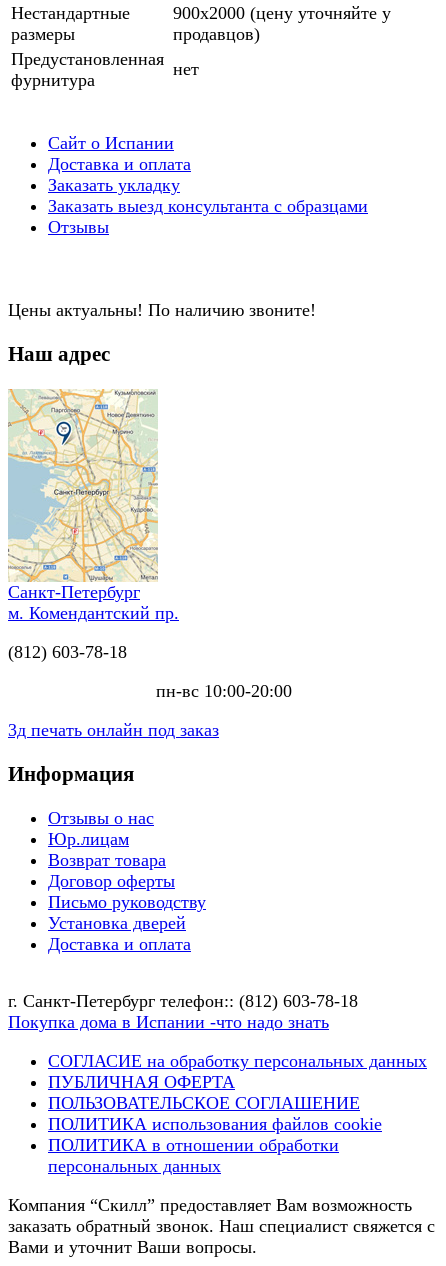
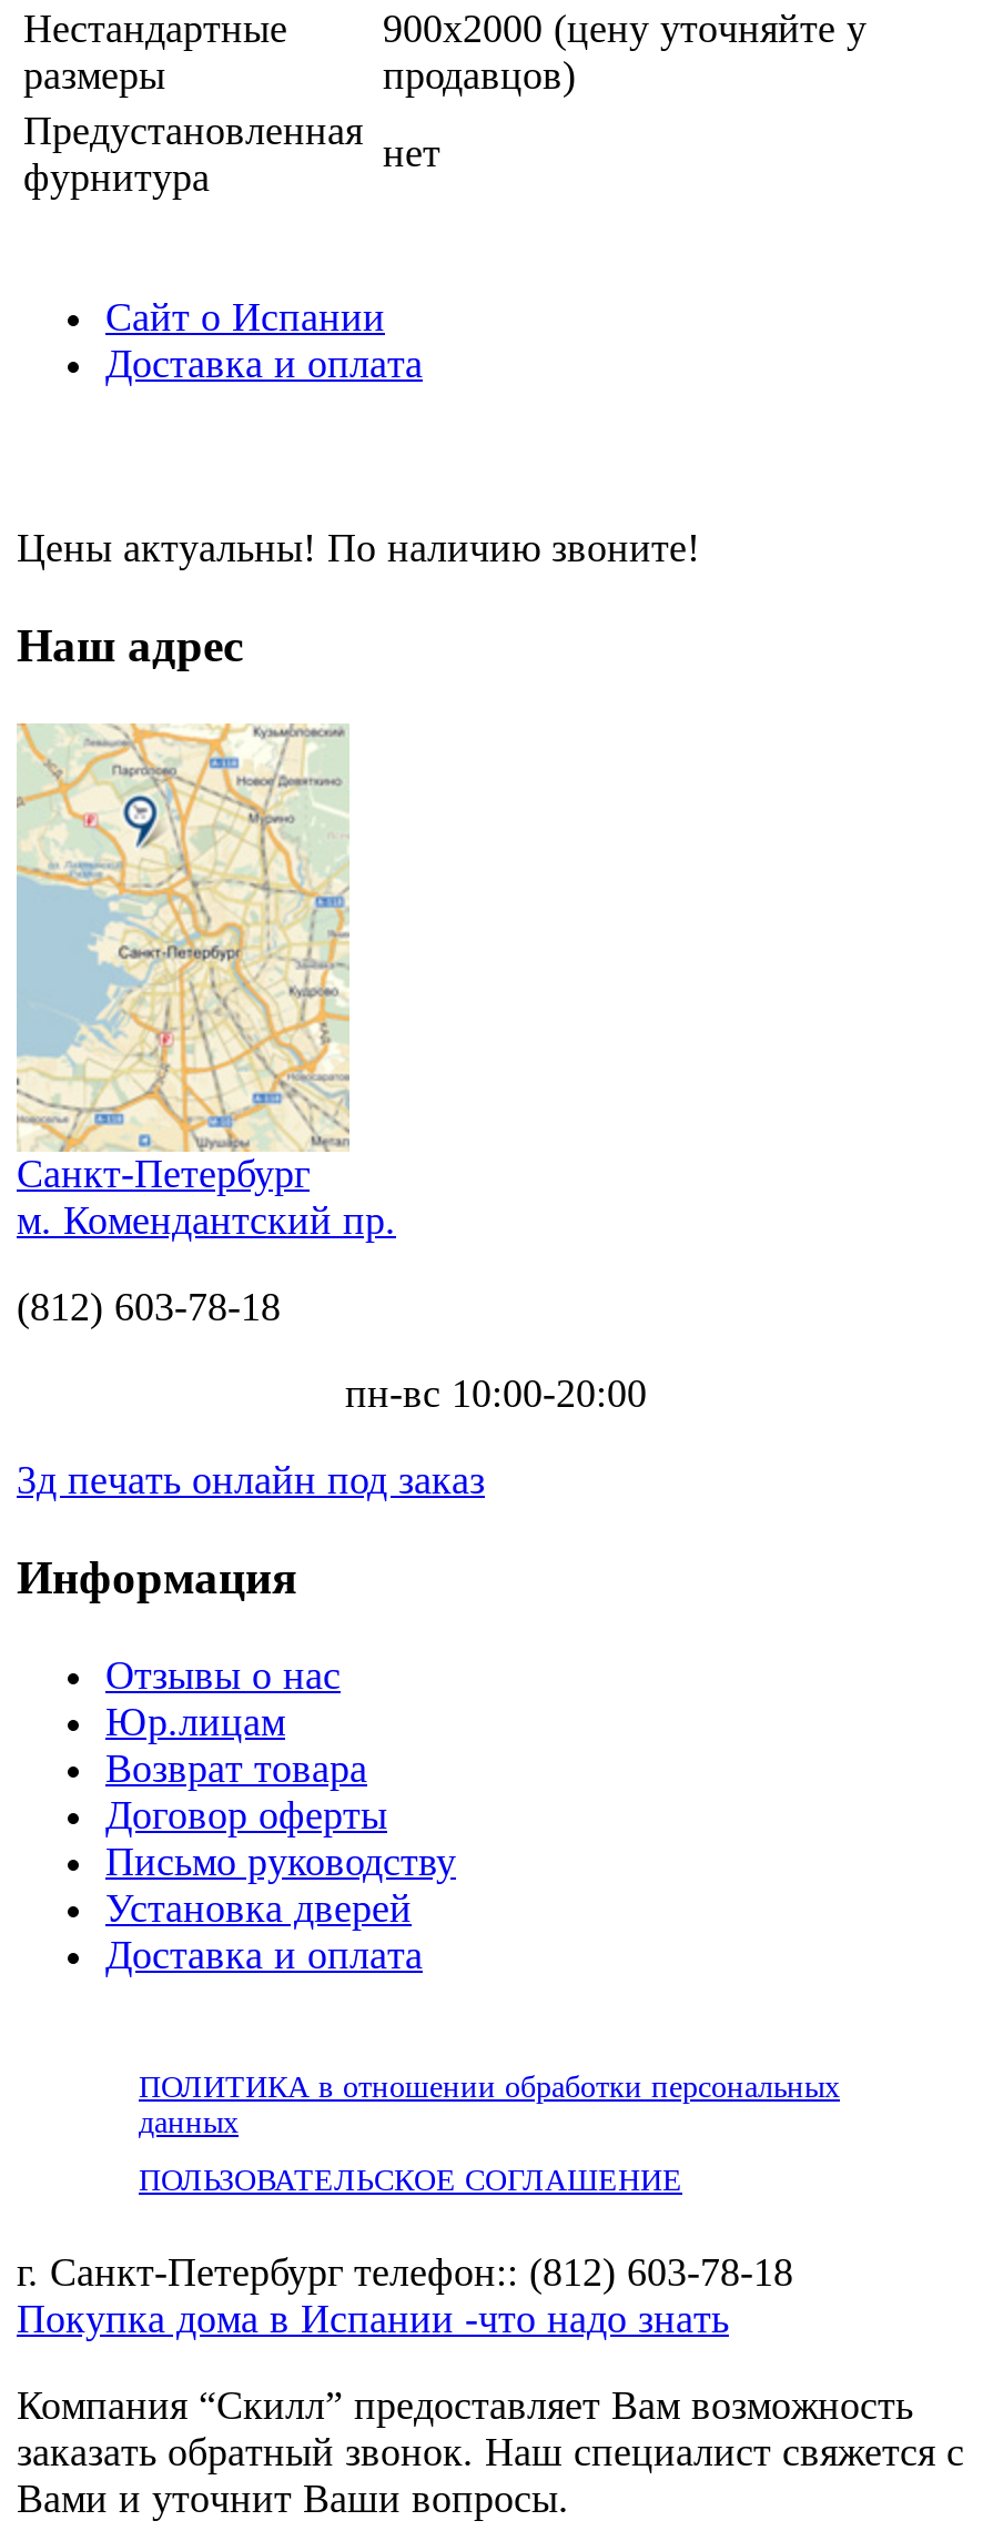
[48,175,368,237] Заказать укладку | Заказать выезд консультанта с образцами | Отзывы -> none
none -> [139,2070,840,2138] ПОЛИТИКА в отношении обработки персональных | данных
moved [8,991,358,1032] -> [17,2249,793,2340]: г. Санкт-Петербург телефон:: (812) 603-78-18 | Покупка дома в Испании -что надо знать
[48,1051,427,1176] СОГЛАСИЕ на обработку персональных данных | ПУБЛИЧНАЯ ОФЕРТА | ПОЛИТИКА использования файлов cookie | ПОЛИТИКА в отношении обработки | персональных данных -> none
moved [48,1093,360,1113] -> [139,2163,682,2196]: ПОЛЬЗОВАТЕЛЬСКОЕ СОГЛАШЕНИЕ

